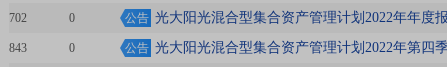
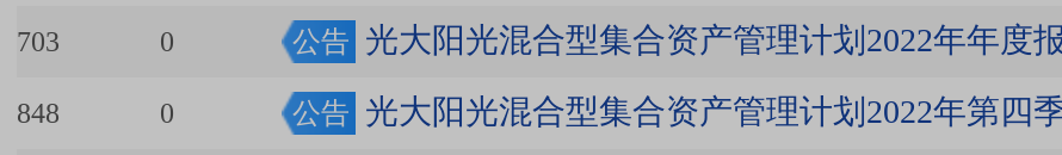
[9,11,27,25] 702 -> [17,25,60,58] 703
[9,41,27,55] 843 -> [17,97,60,130] 848

